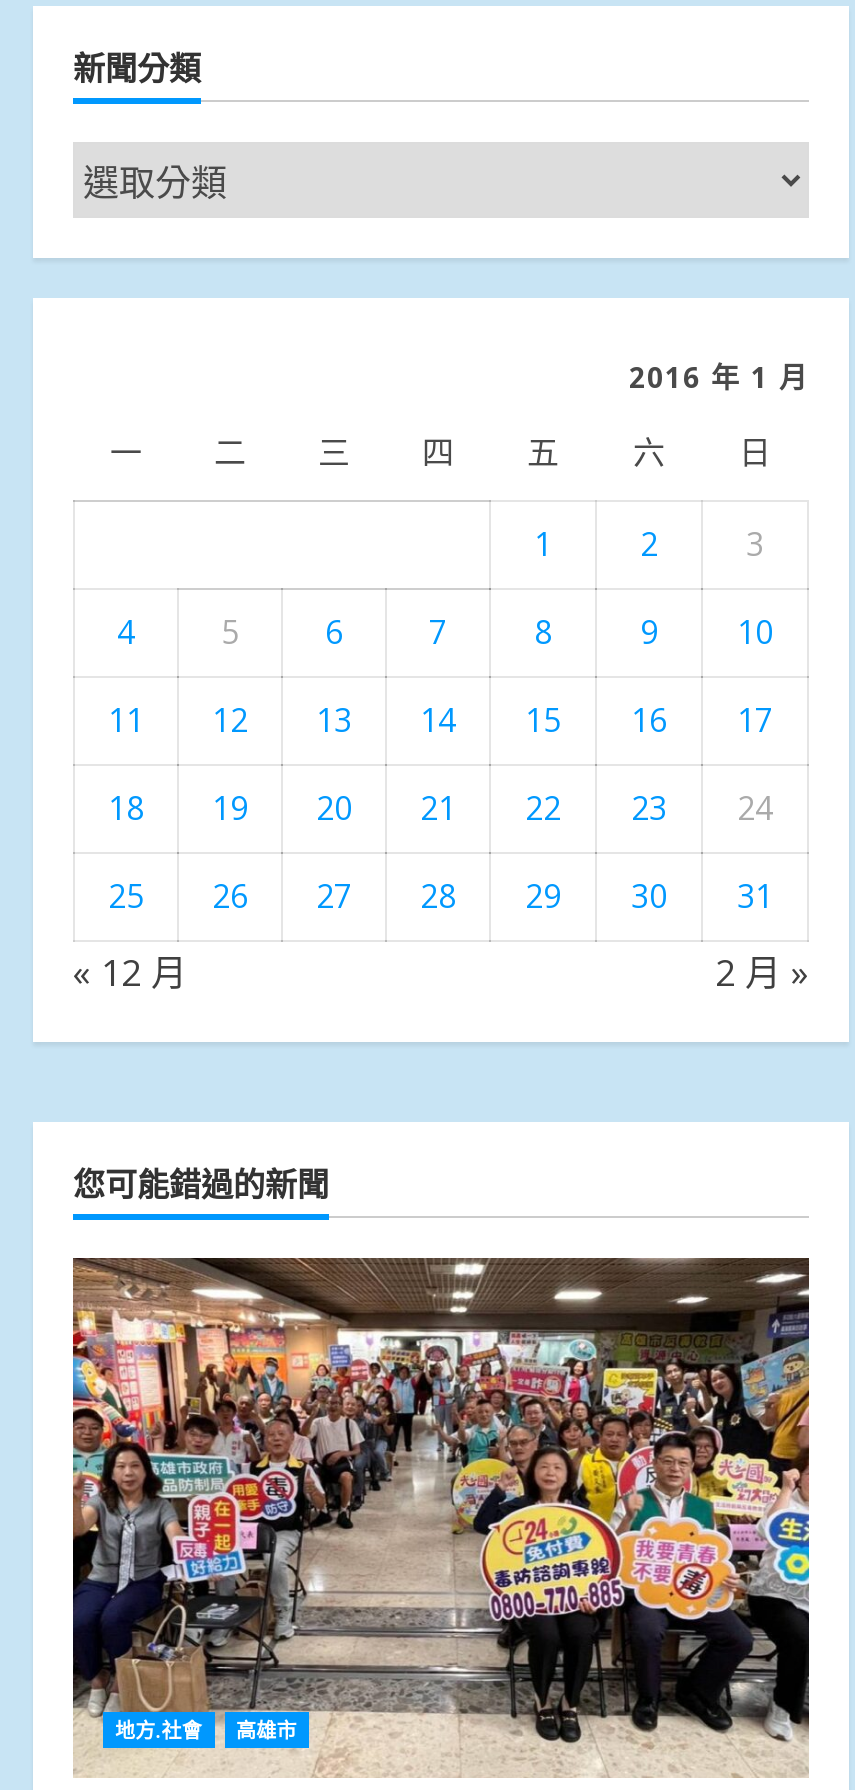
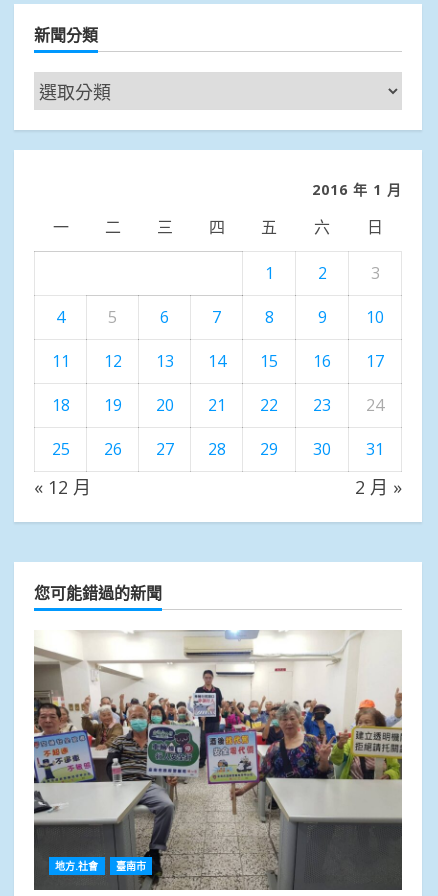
[71,1256,811,1778] [image] | 高雄市 -> [33,630,403,891] [image] | 臺南市

